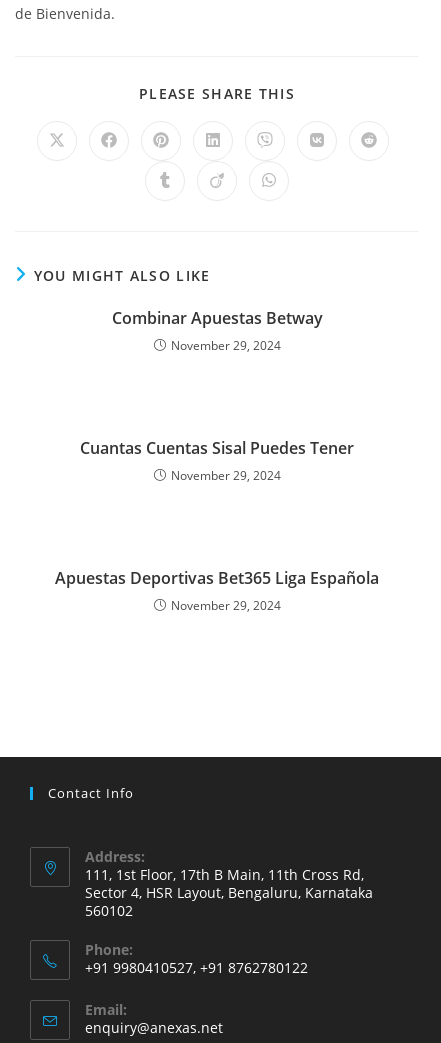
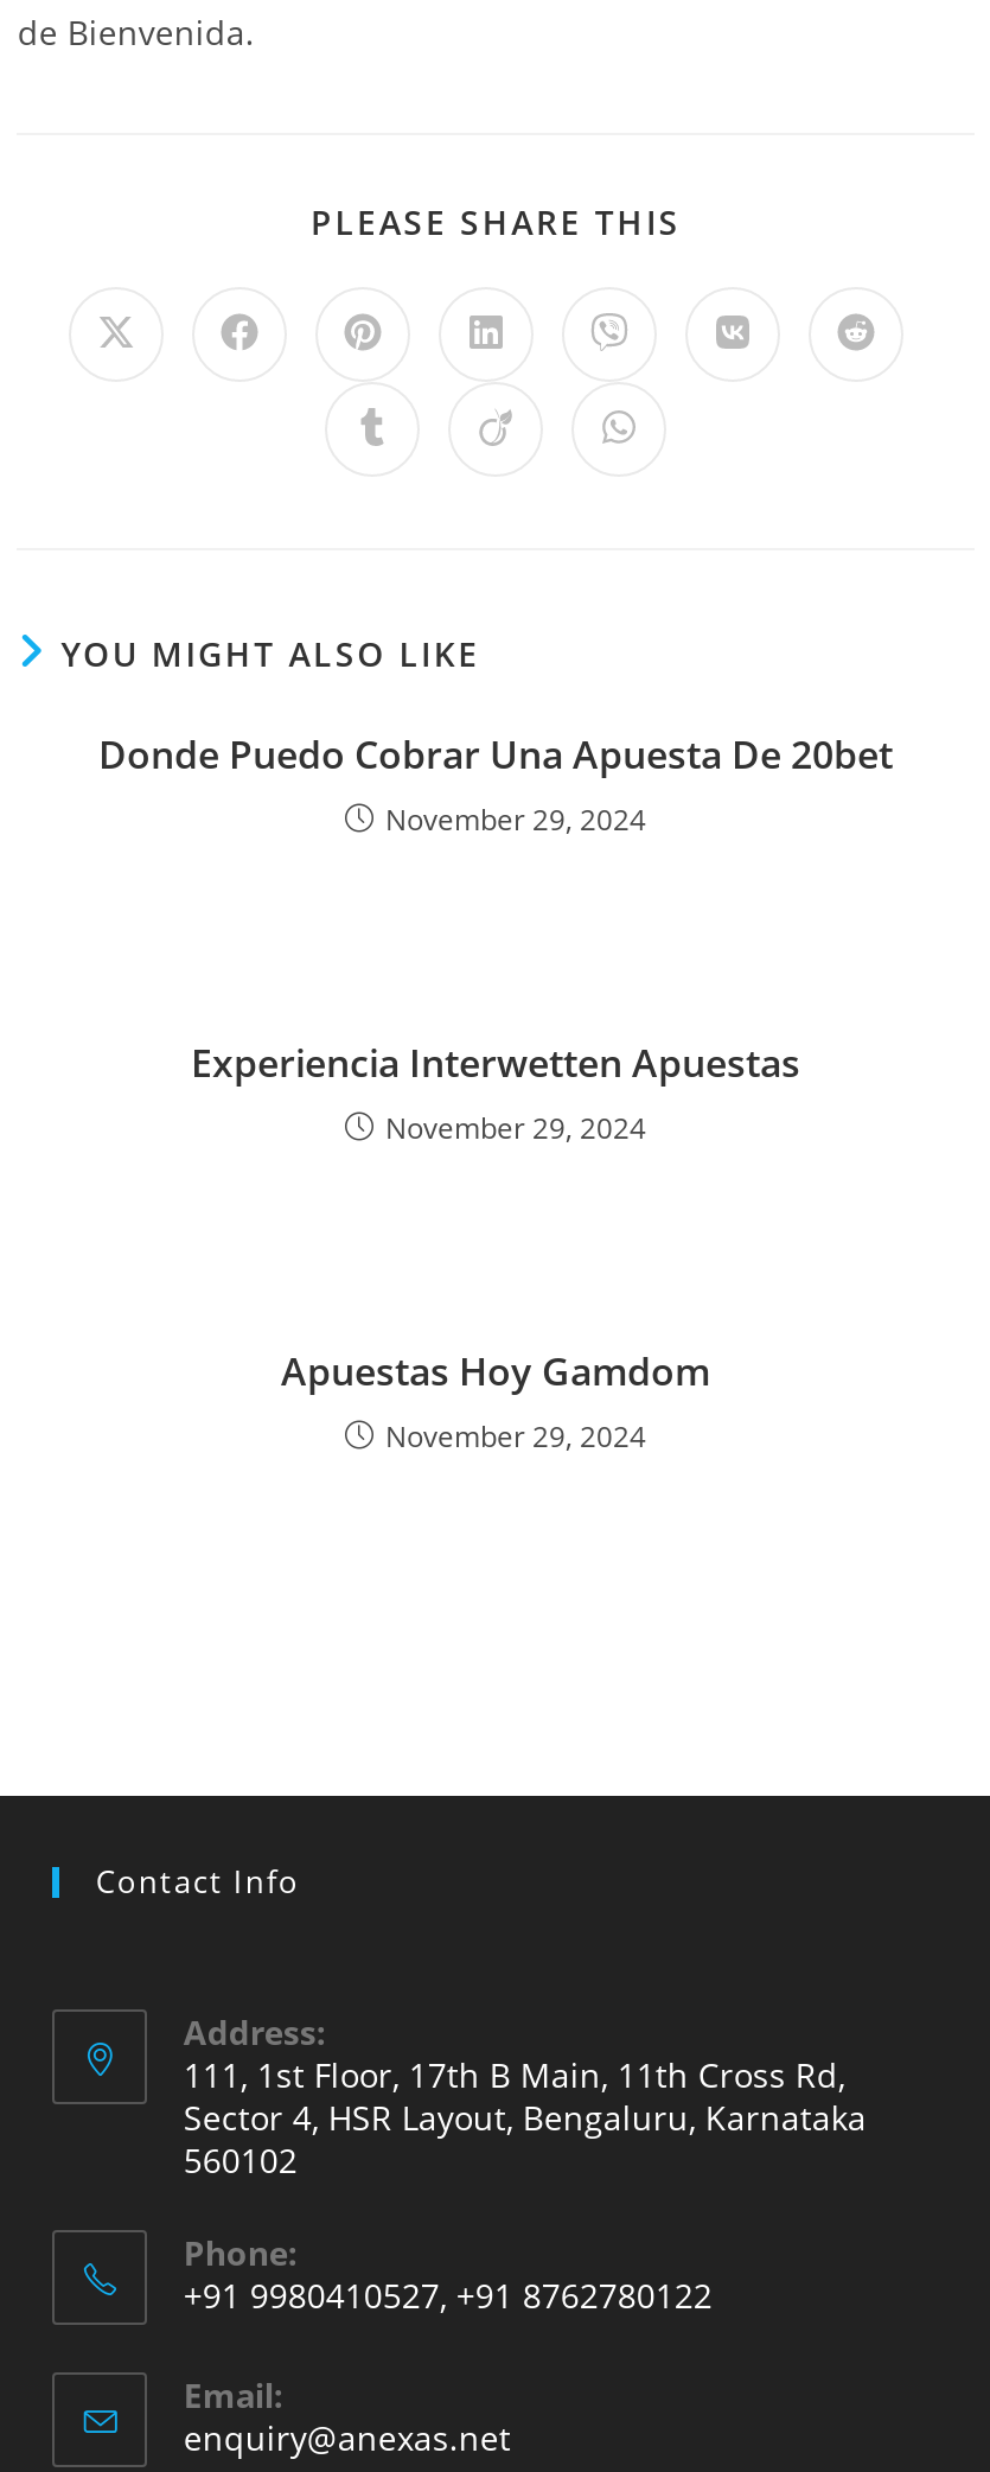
[111,307,322,329] Combinar Apuestas Betway -> [98,728,893,781] Donde Puedo Cobrar Una Apuesta De 20bet
[80,437,354,459] Cuantas Cuentas Sisal Puedes Tener -> [191,1037,800,1089] Experiencia Interwetten Apuestas
[55,567,379,589] Apuestas Deportivas Bet365 Liga Española -> [281,1345,710,1397] Apuestas Hoy Gamdom

